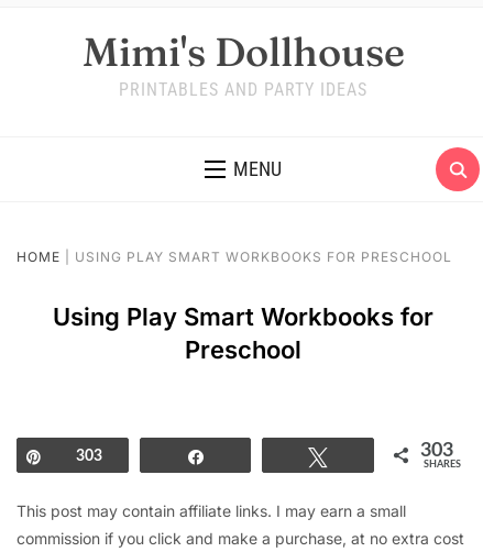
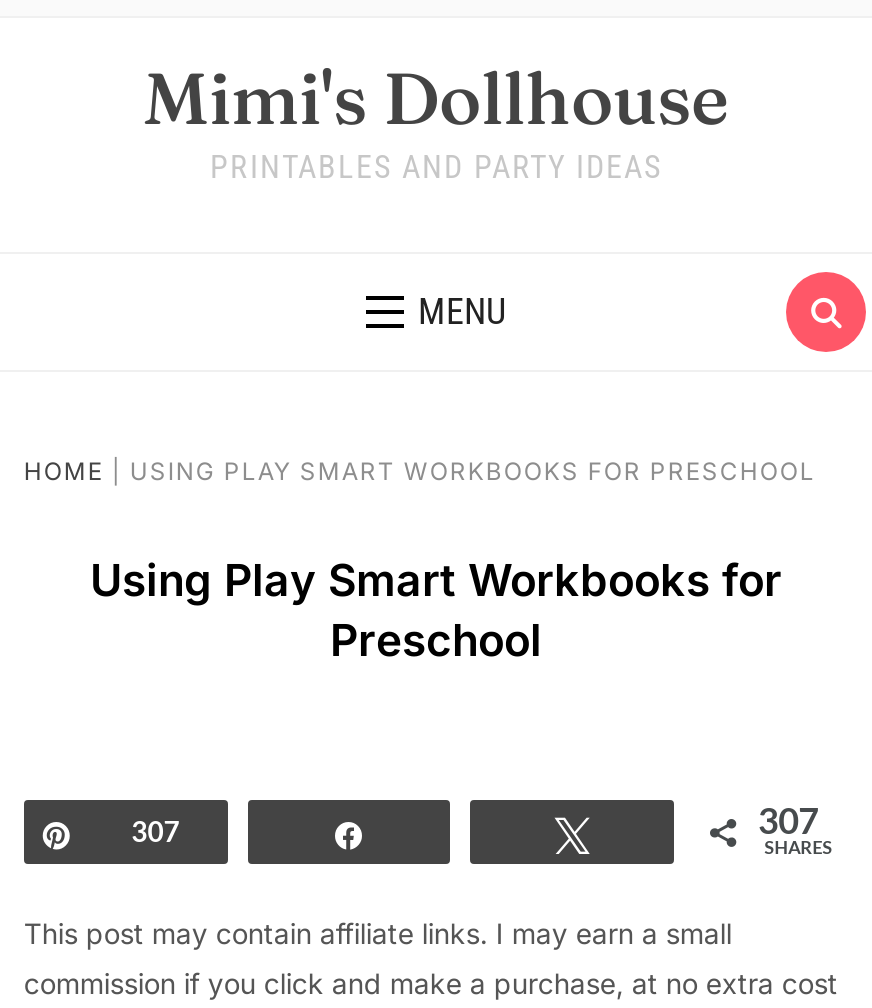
[420,441,453,461] 303 -> [758,806,818,842] 307
[76,449,102,464] 303 -> [132,820,180,848] 307

